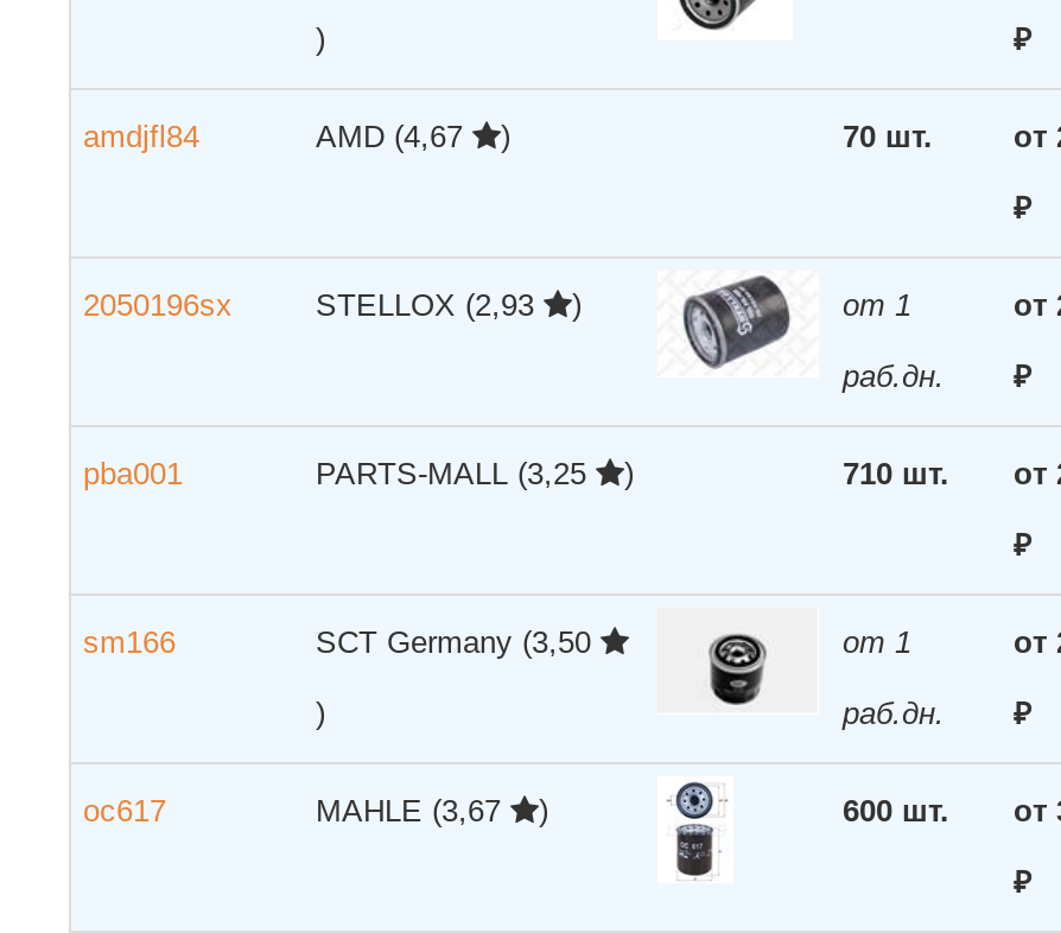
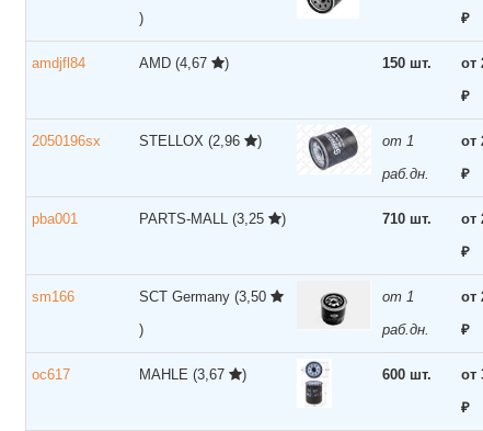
[843,119,933,154] 70 шт. -> [382,55,432,71] 150 шт.
[316,287,544,323] STELLOX (2,93 -> [139,133,244,149] STELLOX (2,96

